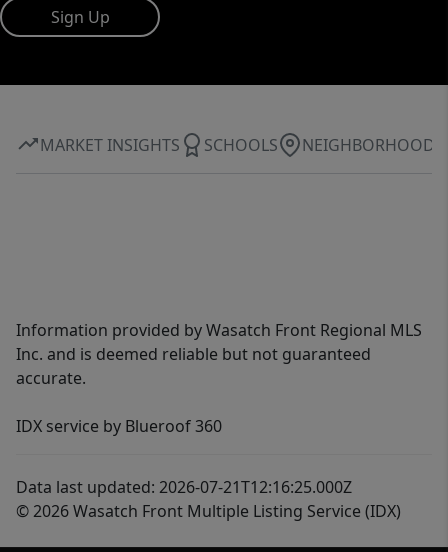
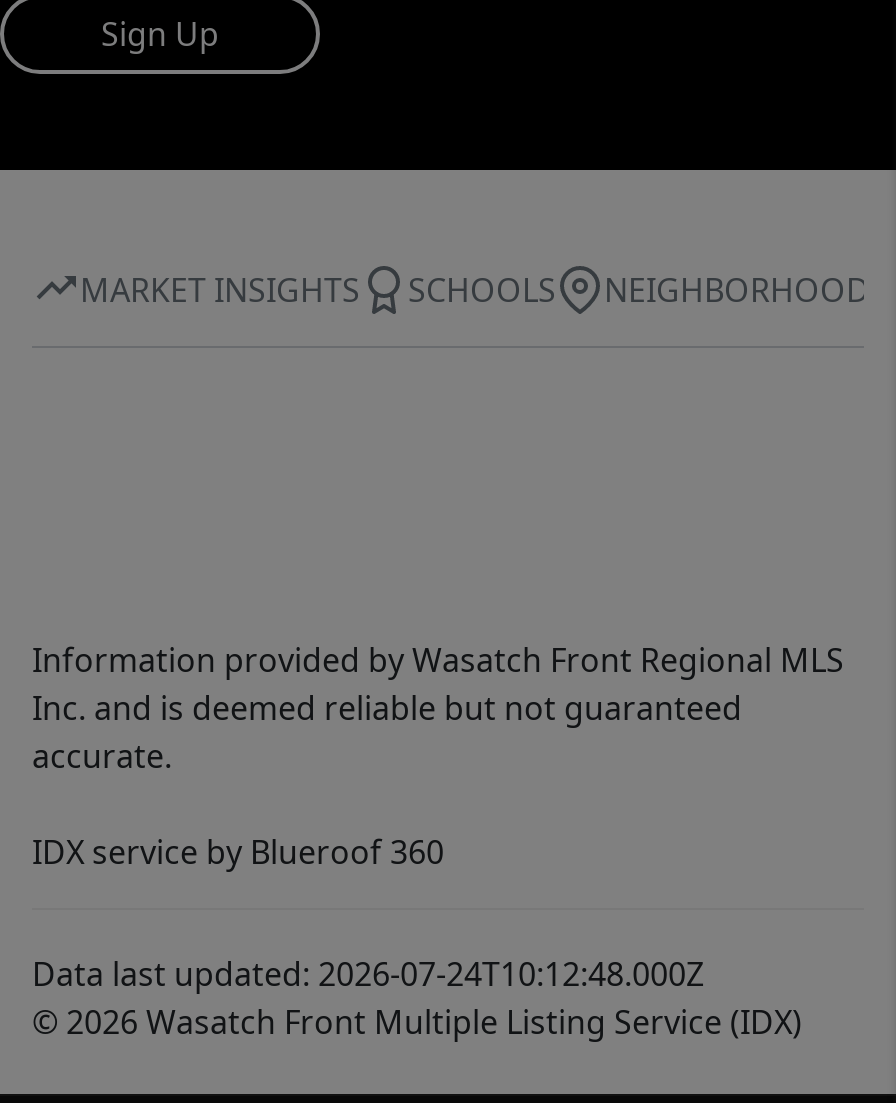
[16,476,352,498] Data last updated: 2026-07-21T12:16:25.000Z -> [32,952,704,996] Data last updated: 2026-07-24T10:12:48.000Z

